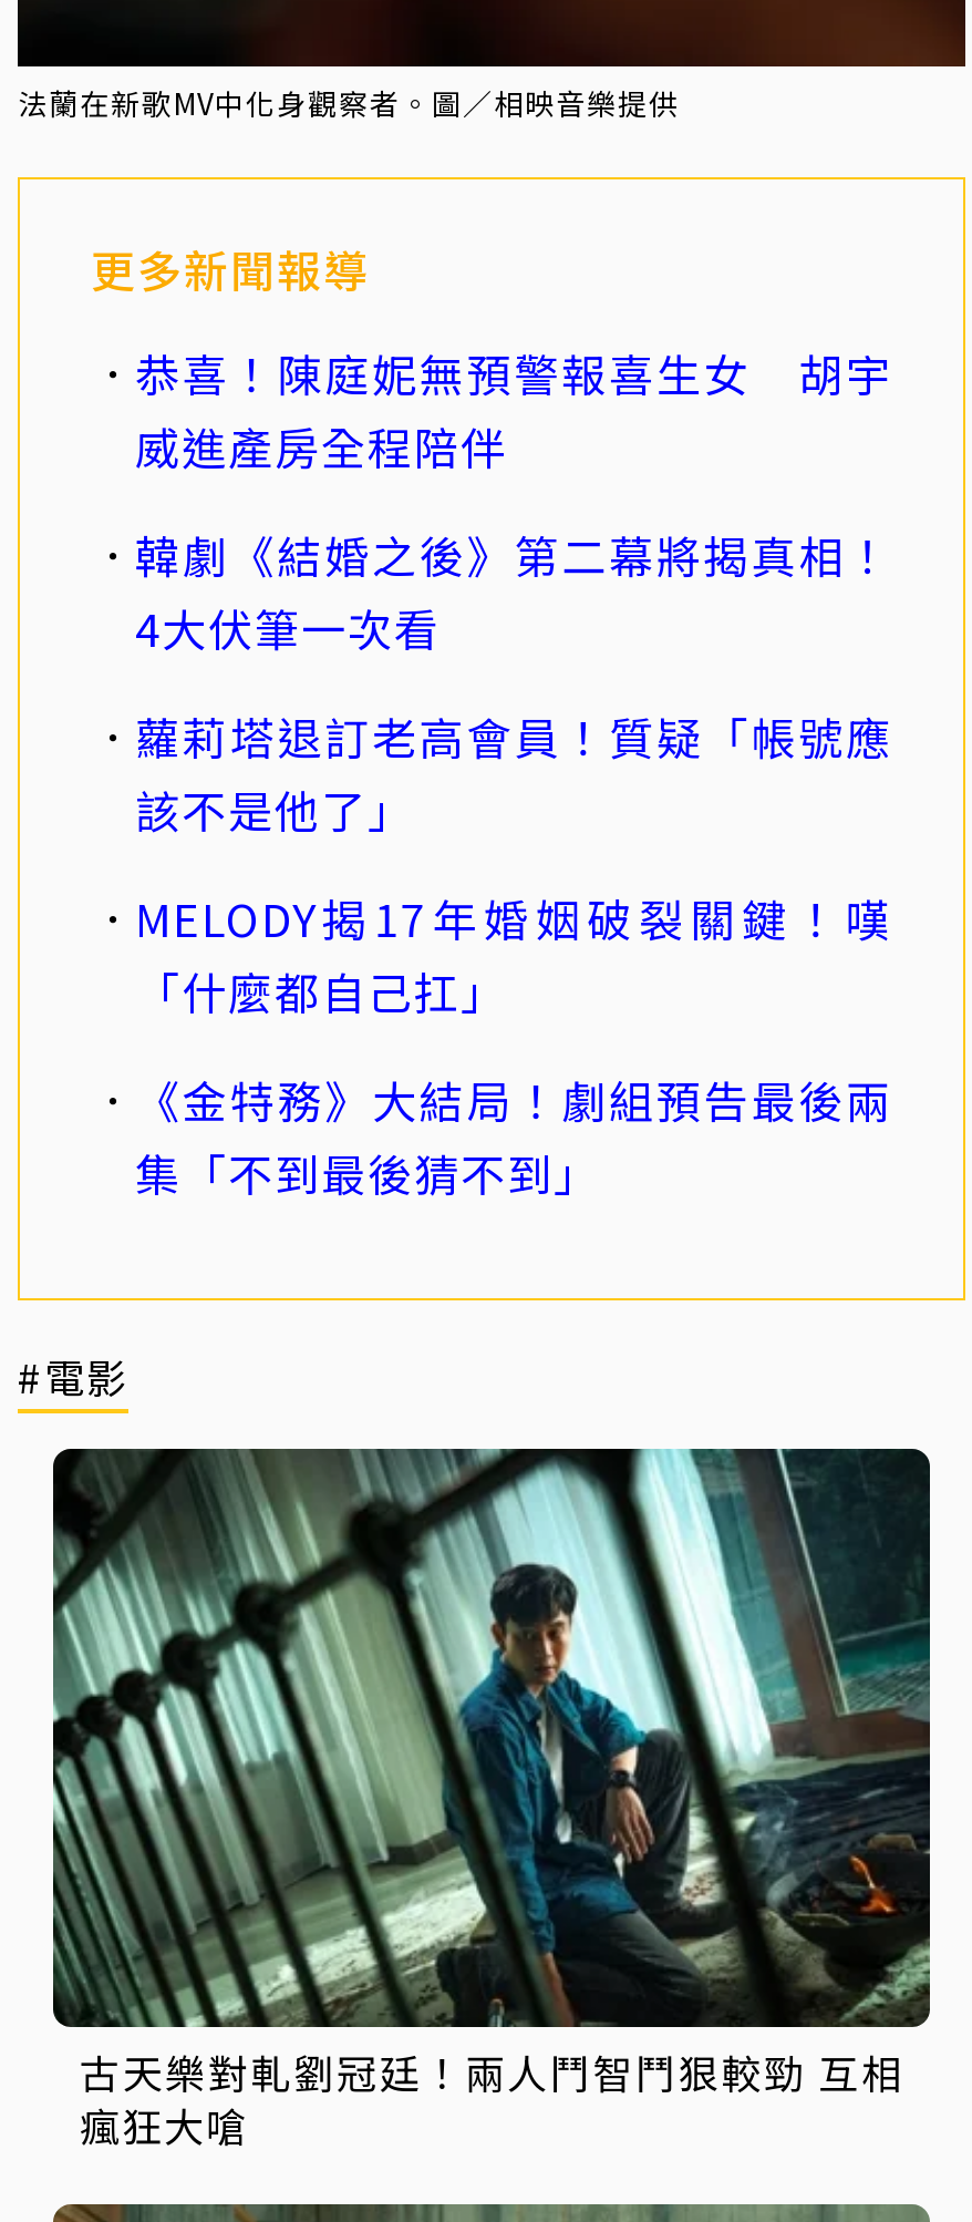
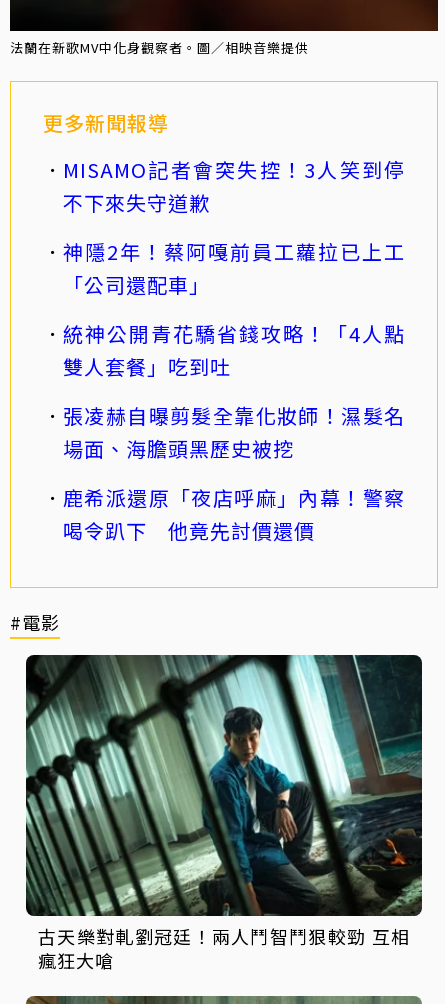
[135,341,892,479] 恭喜！陳庭妮無預警報喜生女 胡宇 | 威進產房全程陪伴 -> [63,155,405,217] MISAMO記者會突失控！3人笑到停 | 不下來失守道歉
[135,523,892,660] 韓劇《結婚之後》第二幕將揭真相！ | 4大伏筆一次看 -> [63,237,405,299] 神隱2年！蔡阿嘎前員工蘿拉已上工 | 「公司還配車」
[135,705,892,842] 蘿莉塔退訂老高會員！質疑「帳號應 | 該不是他了」 -> [63,319,405,381] 統神公開青花驕省錢攻略！「4人點 | 雙人套餐」吃到吐
[135,886,892,1024] MELODY揭17年婚姻破裂關鍵！嘆 | 「什麼都自己扛」 -> [63,401,405,463] 張凌赫自曝剪髮全靠化妝師！濕髮名 | 場面、海膽頭黑歷史被挖
[135,1068,892,1205] 《金特務》大結局！劇組預告最後兩 | 集「不到最後猜不到」 -> [63,483,405,545] 鹿希派還原「夜店呼麻」內幕！警察 | 喝令趴下 他竟先討價還價

